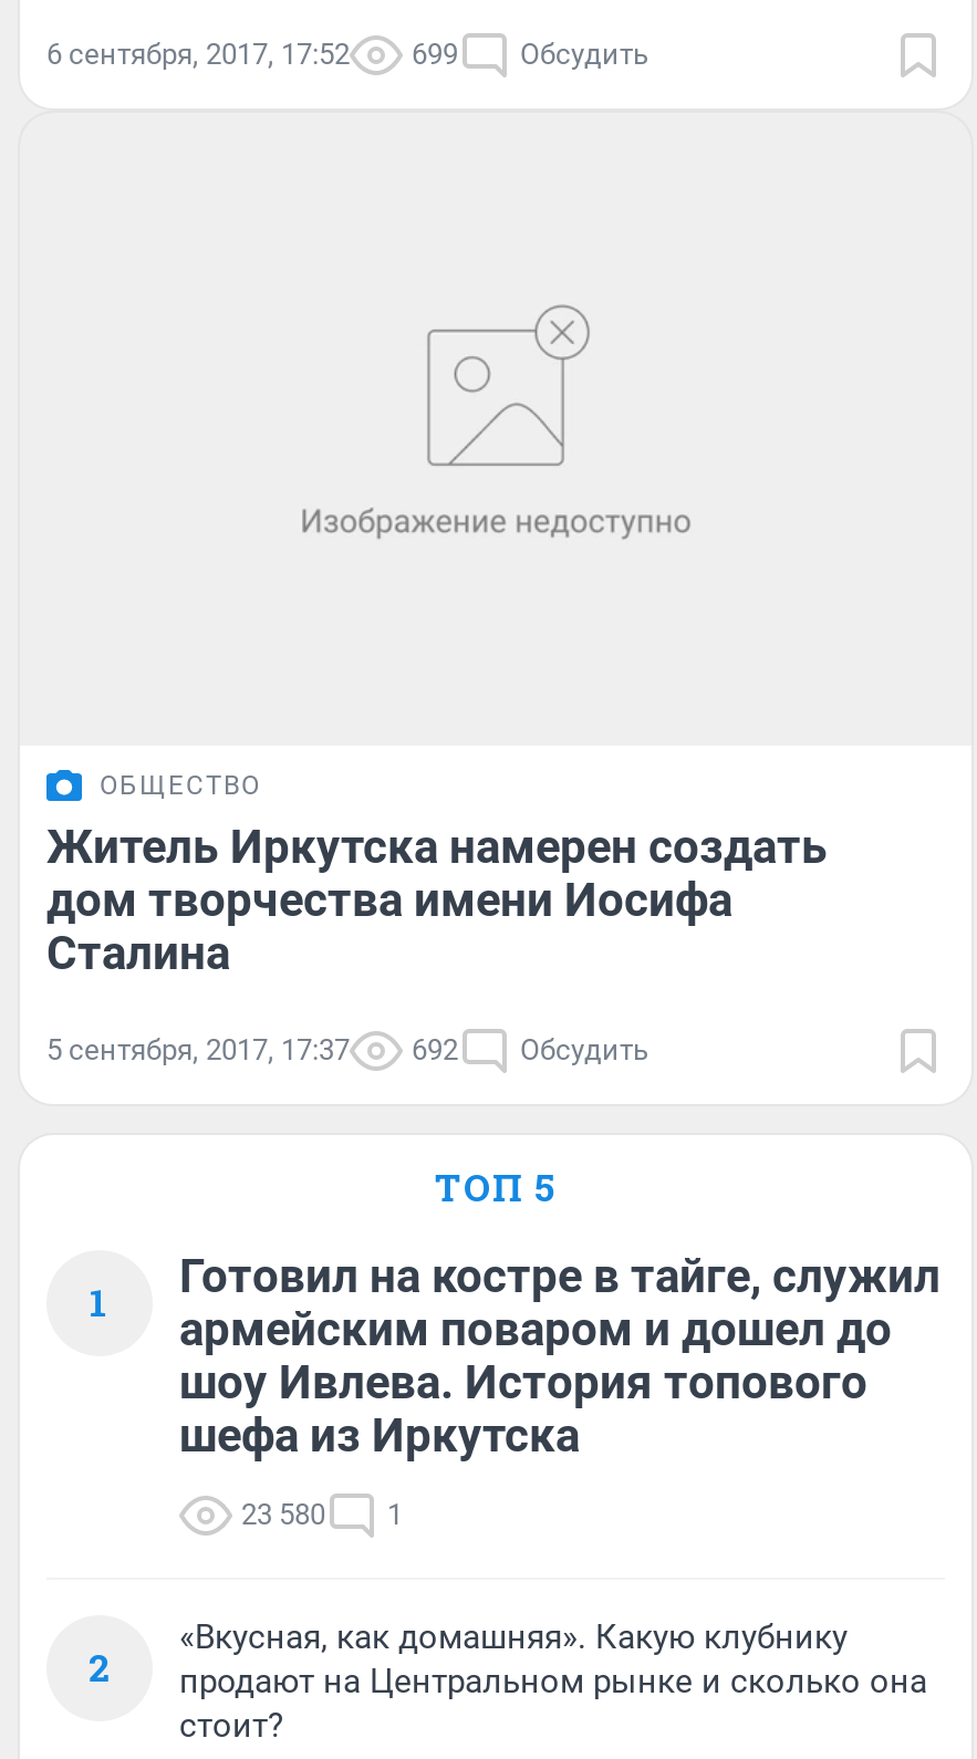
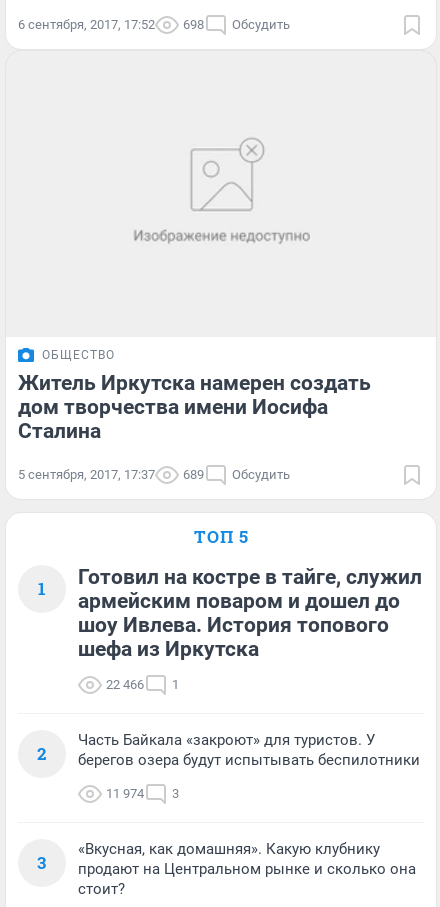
[46,37,648,70] 6 сентября, 2017, 17:52 699 Обсудить -> [18,17,290,32] 6 сентября, 2017, 17:52 698 Обсудить
[46,1034,648,1067] 5 сентября, 2017, 17:37 692 Обсудить -> [18,467,290,482] 5 сентября, 2017, 17:37 689 Обсудить
[241,1499,403,1532] 23 580 1 -> [106,677,179,692] 22 466 1
none -> [37,731,420,874] Часть Байкала «закроют» для туристов. У | берегов озера будут испытывать беспилотники | 11 974 | 3 | 3

